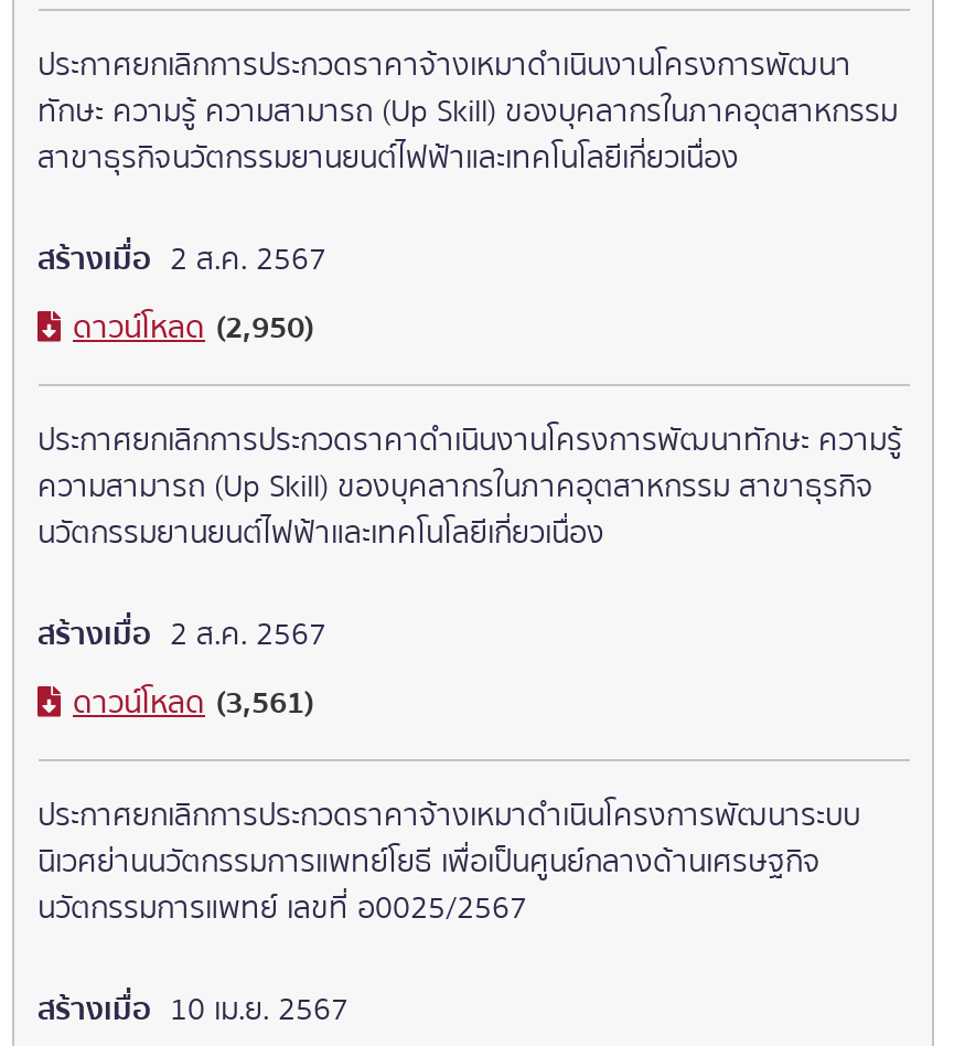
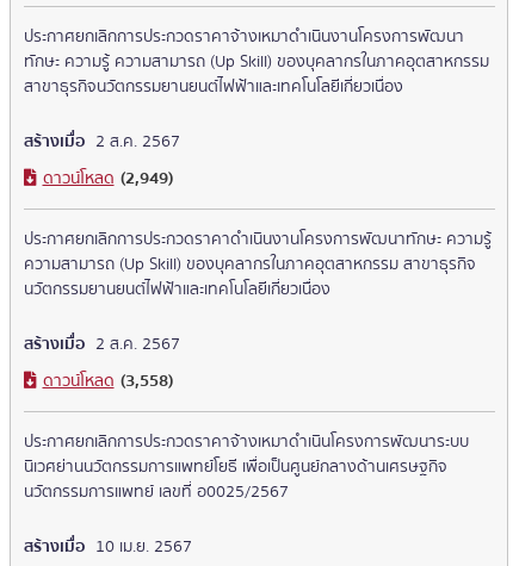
[73,303,313,352] ดาวน์โหลด (2,950) -> [42,165,172,191] ดาวน์โหลด (2,949)
[73,679,313,727] ดาวน์โหลด (3,561) -> [42,368,172,394] ดาวน์โหลด (3,558)

